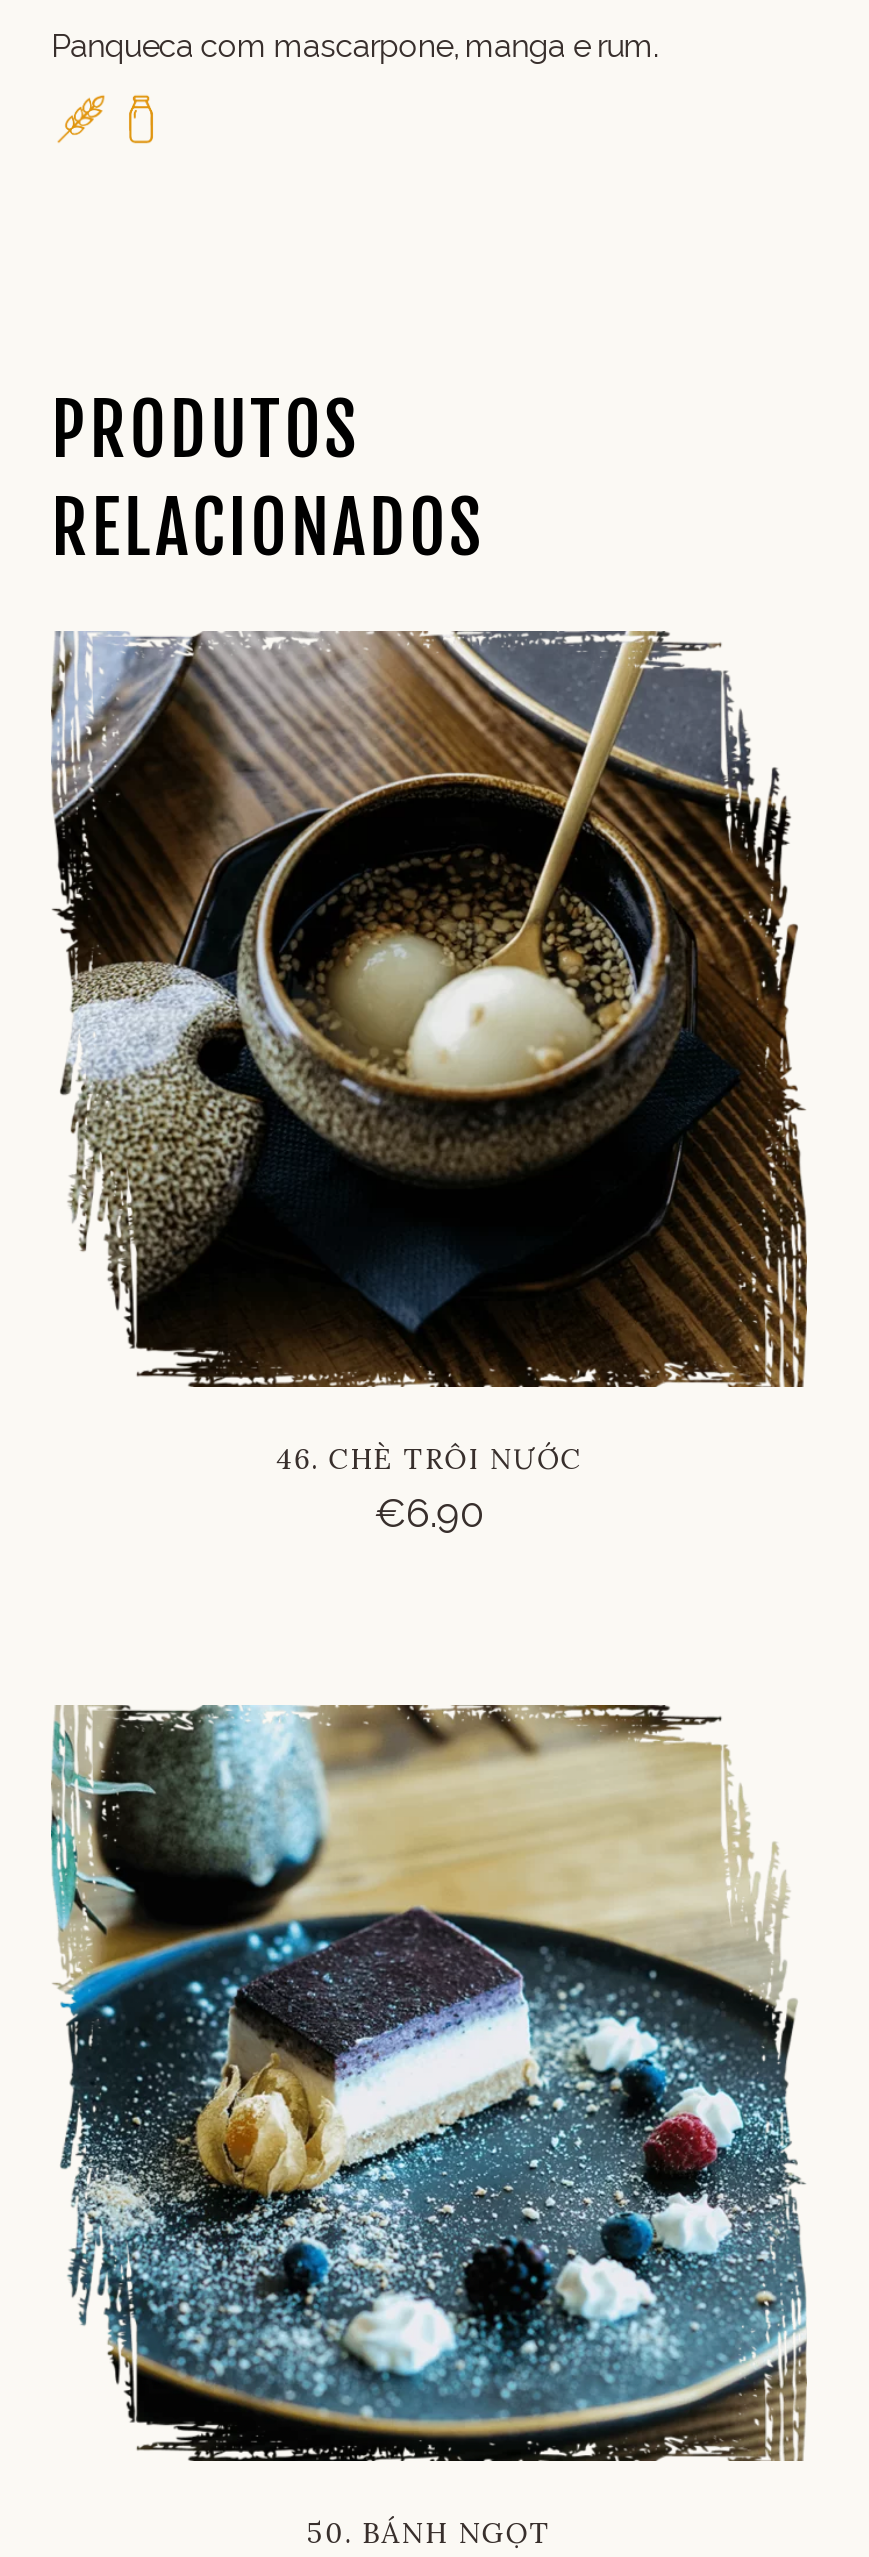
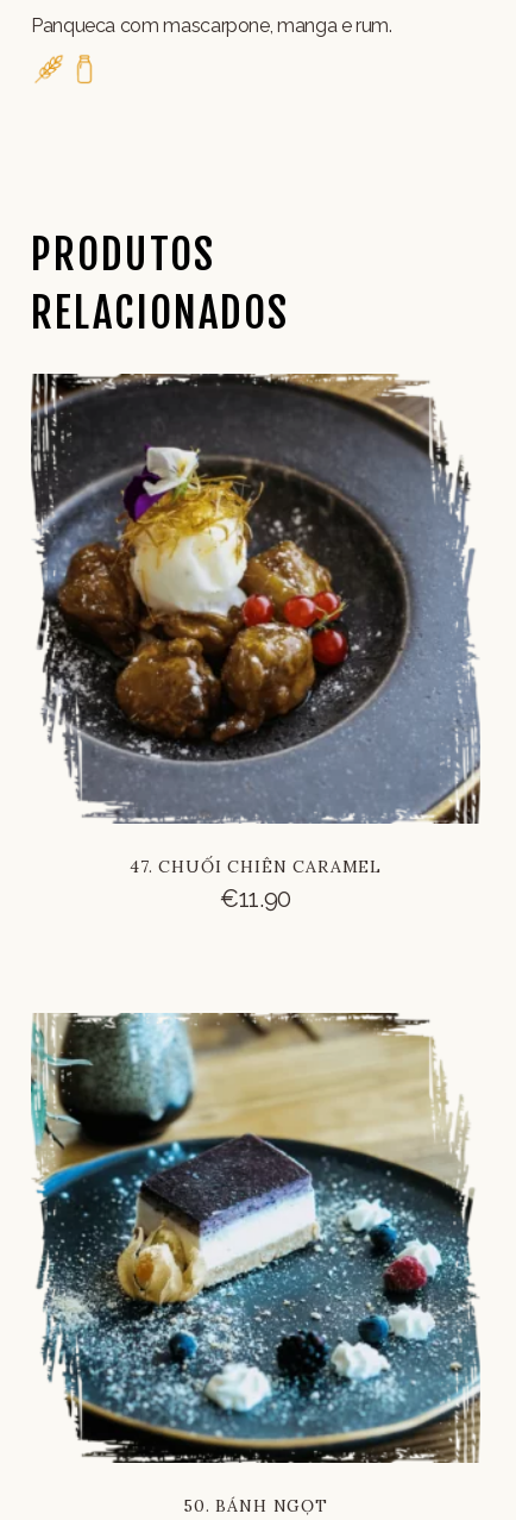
[51,631,809,1537] [image] | 46. CHÈ TRÔI NƯỚC | €6.90 -> [31,373,480,913] [image] | 47. CHUỐI CHIÊN CARAMEL | €11.90

